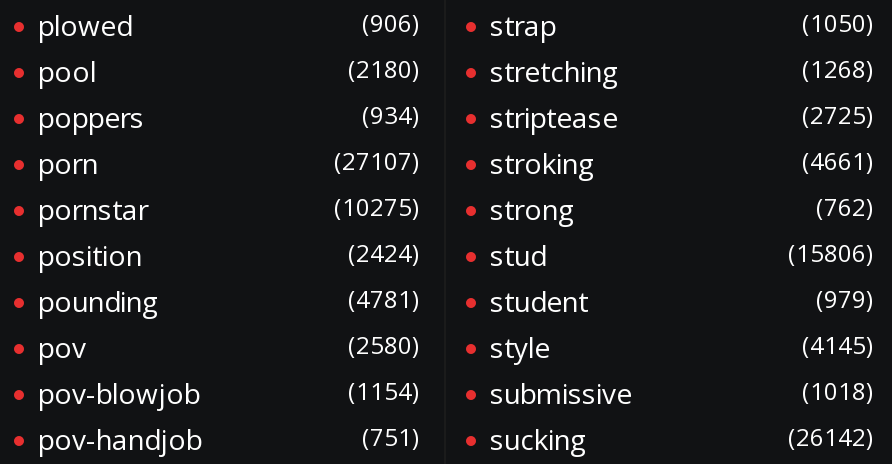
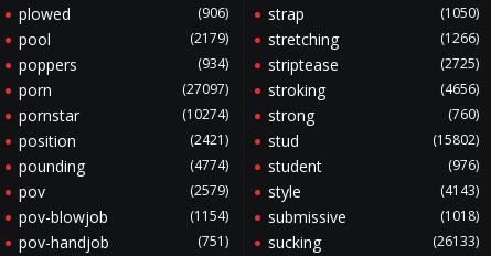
[348,52,418,86] (2180) -> [190,28,228,47] (2179)
[802,52,872,86] (1268) -> [440,28,479,47] (1266)
[334,144,418,178] (27107) -> [182,79,228,98] (27097)
[802,144,872,178] (4661) -> [440,79,479,98] (4656)
[334,190,418,224] (10275) -> [182,105,228,123] (10274)
[816,190,872,224] (762) -> [448,105,479,123] (760)
[348,236,418,270] (2424) -> [190,130,228,149] (2421)
[788,236,872,270] (15806) -> [433,130,479,149] (15802)
[348,282,418,316] (4781) -> [190,155,228,174] (4774)
[816,282,872,316] (979) -> [448,155,479,174] (976)
[348,328,418,362] (2580) -> [190,181,228,200] (2579)
[802,328,872,362] (4145) -> [440,181,479,200] (4143)
[788,420,872,454] (26142) -> [433,232,479,250] (26133)

